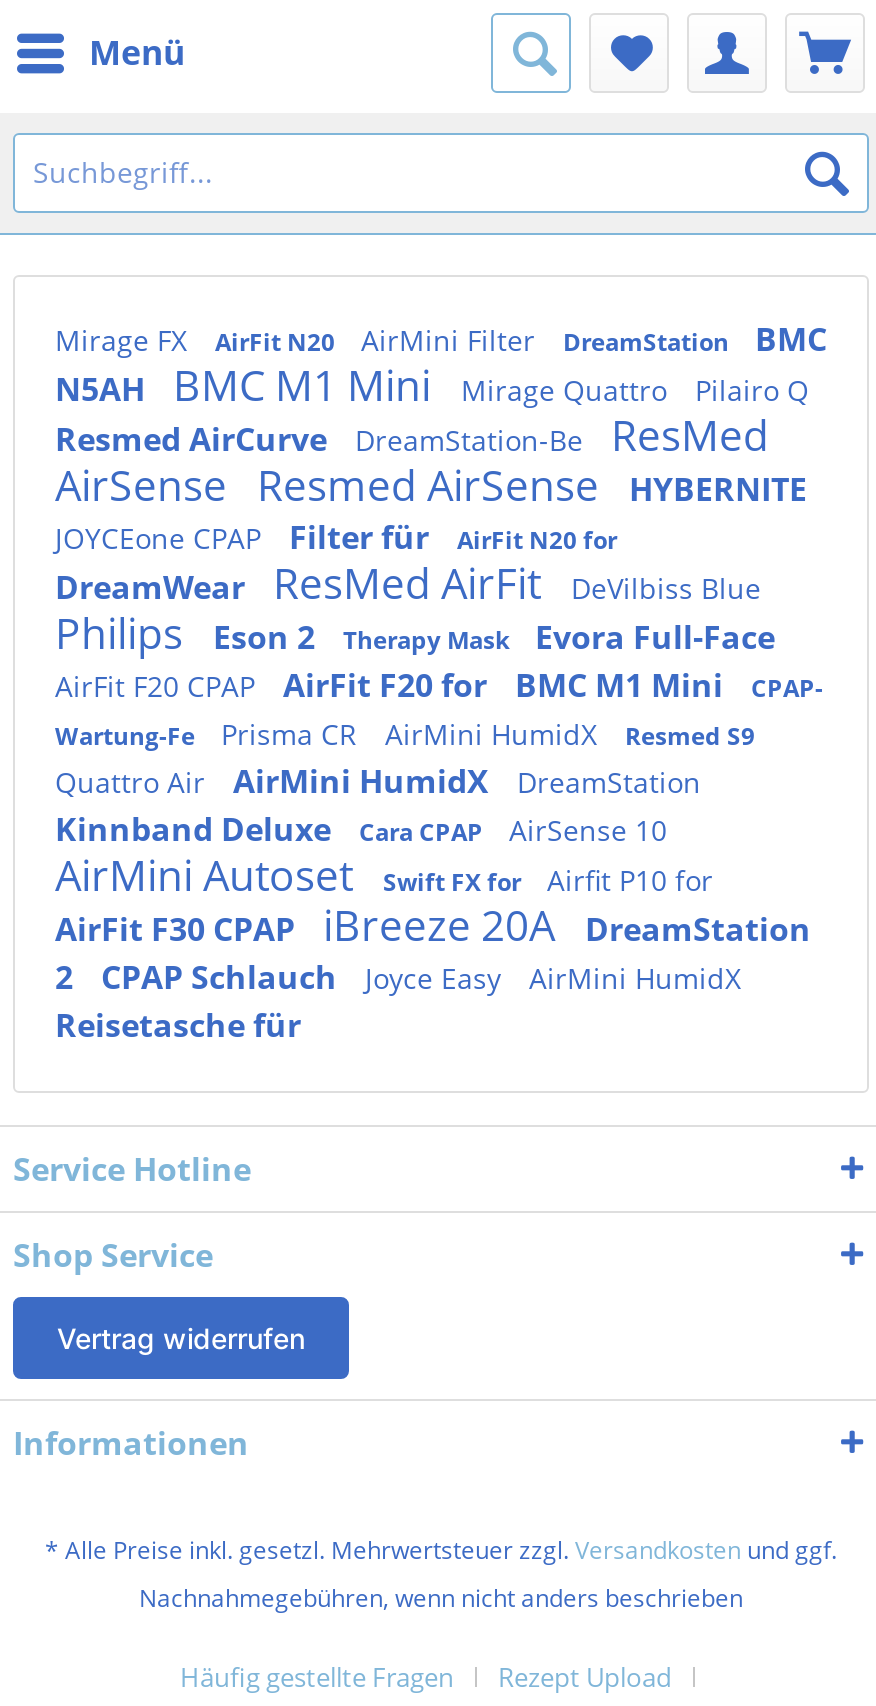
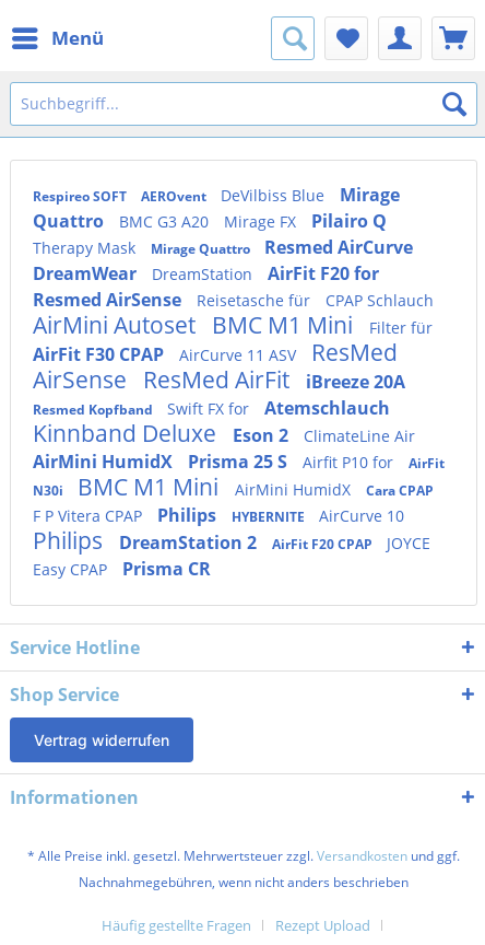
[55,317,827,1047] Mirage FX AirFit N20 AirMini Filter DreamStation BMC | N5AH BMC M1 Mini Mirage Quattro Pilairo Q | Resmed AirCurve DreamStation-Be ResMed | AirSense Resmed AirSense HYBERNITE | JOYCEone CPAP Filter für AirFit N20 for | DreamWear ResMed AirFit DeVilbiss Blue | Philips Eson 2 Therapy Mask Evora Full-Face | AirFit F20 CPAP AirFit F20 for BMC M1 Mini CPAP- | Wartung-Fe Prisma CR AirMini HumidX Resmed S9 | Quattro Air AirMini HumidX DreamStation | Kinnband Deluxe Cara CPAP AirSense 10 | AirMini Autoset Swift FX for Airfit P10 for | AirFit F30 CPAP iBreeze 20A DreamStation | 2 CPAP Schlauch Joyce Easy AirMini HumidX | Reisetasche für -> [33,182,445,581] Respireo SOFT AEROvent DeVilbiss Blue Mirage | Quattro BMC G3 A20 Mirage FX Pilairo Q | Therapy Mask Mirage Quattro Resmed AirCurve | DreamWear DreamStation AirFit F20 for | Resmed AirSense Reisetasche für CPAP Schlauch | AirMini Autoset BMC M1 Mini Filter für | AirFit F30 CPAP AirCurve 11 ASV ResMed | AirSense ResMed AirFit iBreeze 20A | Resmed Kopfband Swift FX for Atemschlauch | Kinnband Deluxe Eson 2 ClimateLine Air | AirMini HumidX Prisma 25 S Airfit P10 for AirFit | N30i BMC M1 Mini AirMini HumidX Cara CPAP | F P Vitera CPAP Philips HYBERNITE AirCurve 10 | Philips DreamStation 2 AirFit F20 CPAP JOYCE | Easy CPAP Prisma CR

